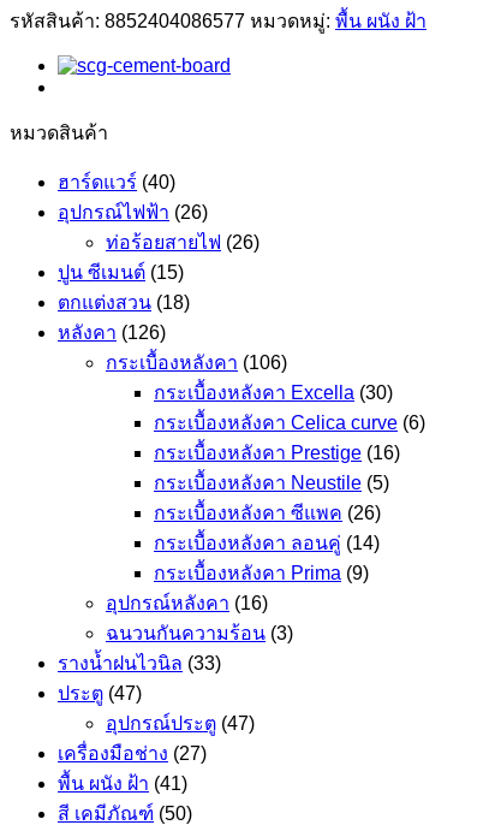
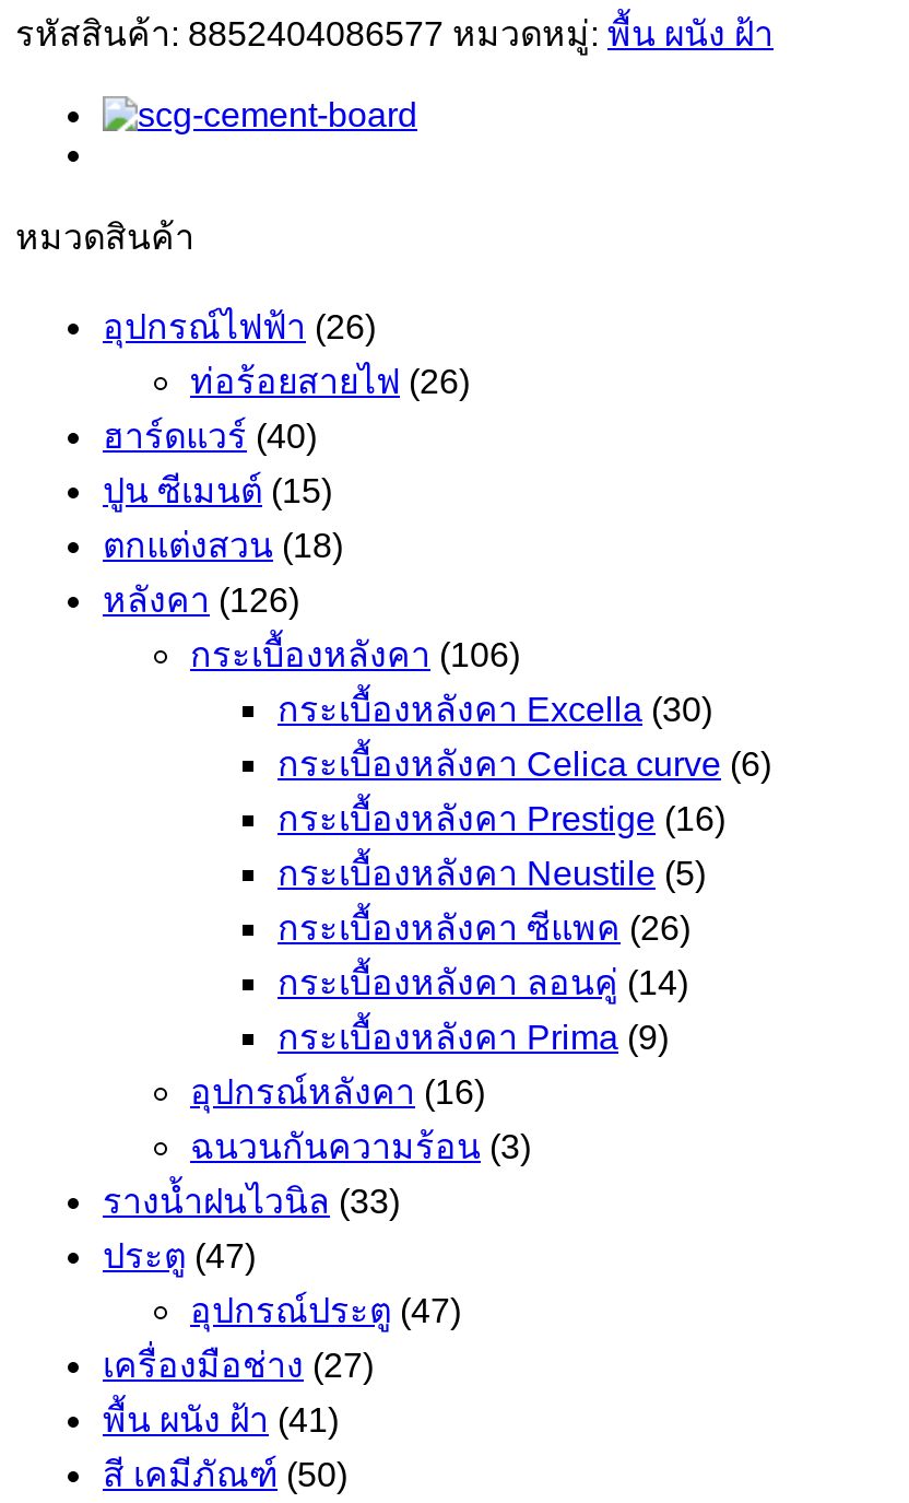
moved [58,172,175,193] -> [103,418,317,455]: ฮาร์ดแวร์ (40)
moved [58,202,260,253] -> [103,309,470,401]: อุปกรณ์ไฟฟ้า (26) | ท่อร้อยสายไฟ (26)

